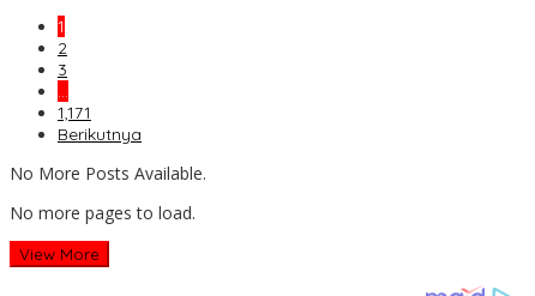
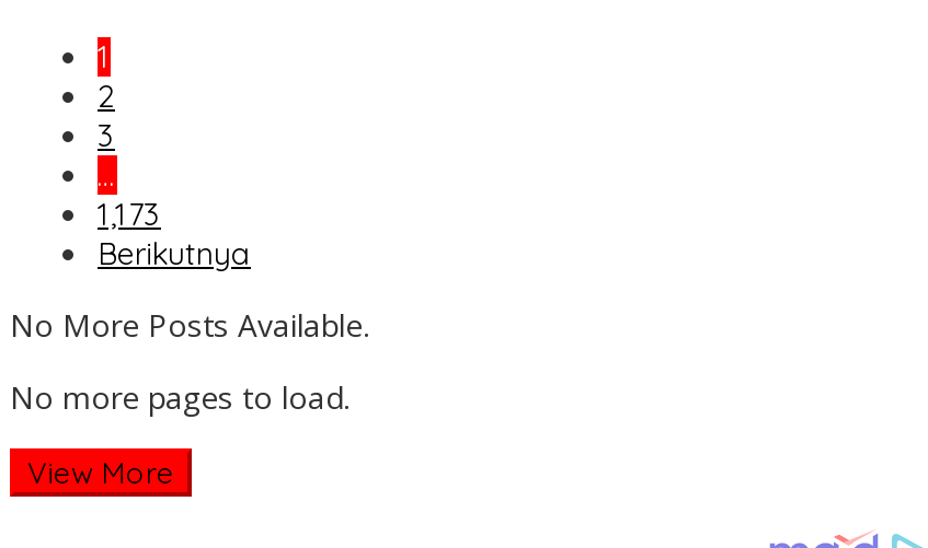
[58,102,91,124] 1,171 -> [98,194,161,233] 1,173

